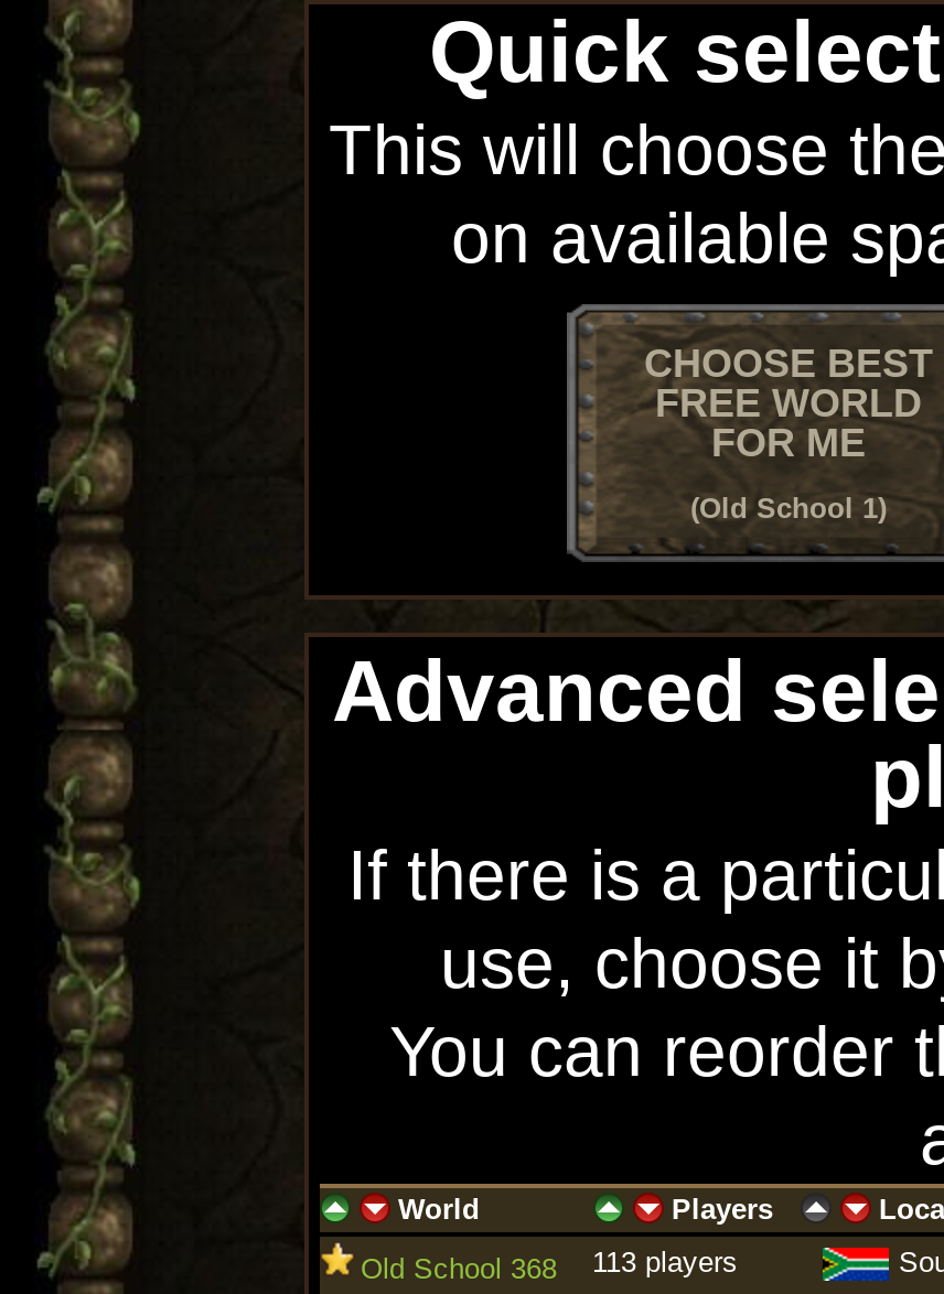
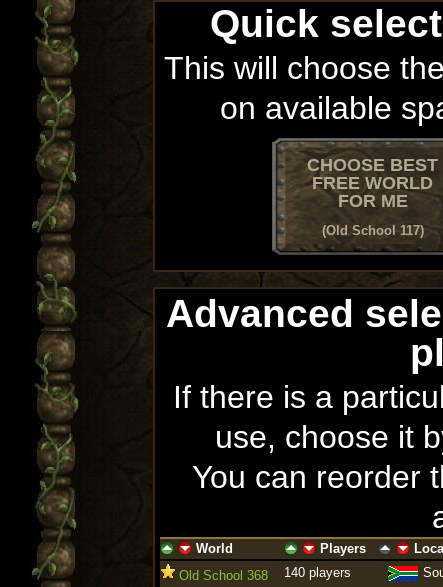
[690,492,887,525] (Old School 1) -> [321,223,423,238] (Old School 117)
[361,1246,738,1285] Old School 368 113 players -> [178,565,350,583] Old School 368 140 players

